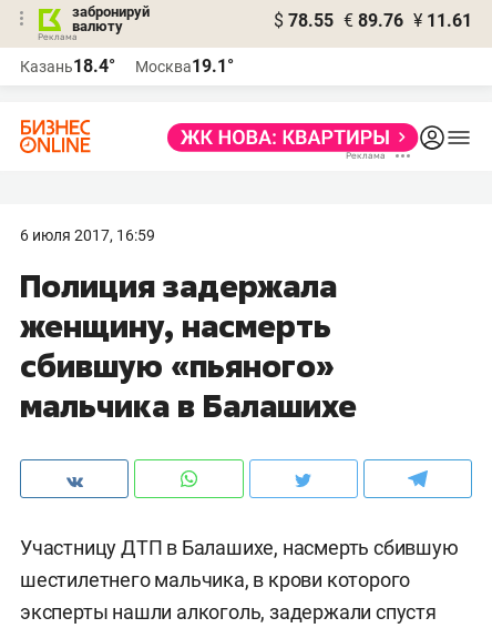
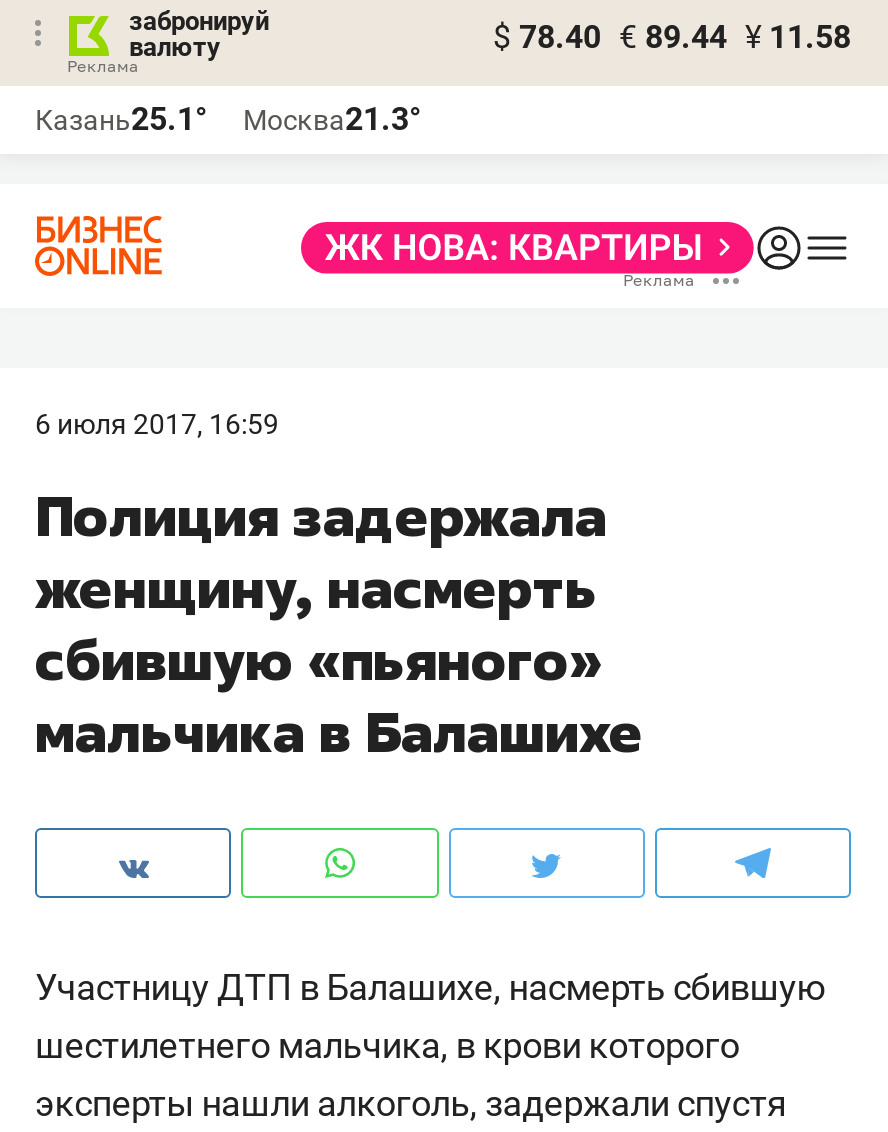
[274,10,472,31] $ 78.55 € 89.76 ¥ 11.61 -> [493,18,851,56] $ 78.40 € 89.44 ¥ 11.58
[20,55,115,77] Казань18.4° -> [35,100,207,138] Казань25.1°
[135,55,234,77] Москва19.1° -> [243,100,421,138] Москва21.3°

